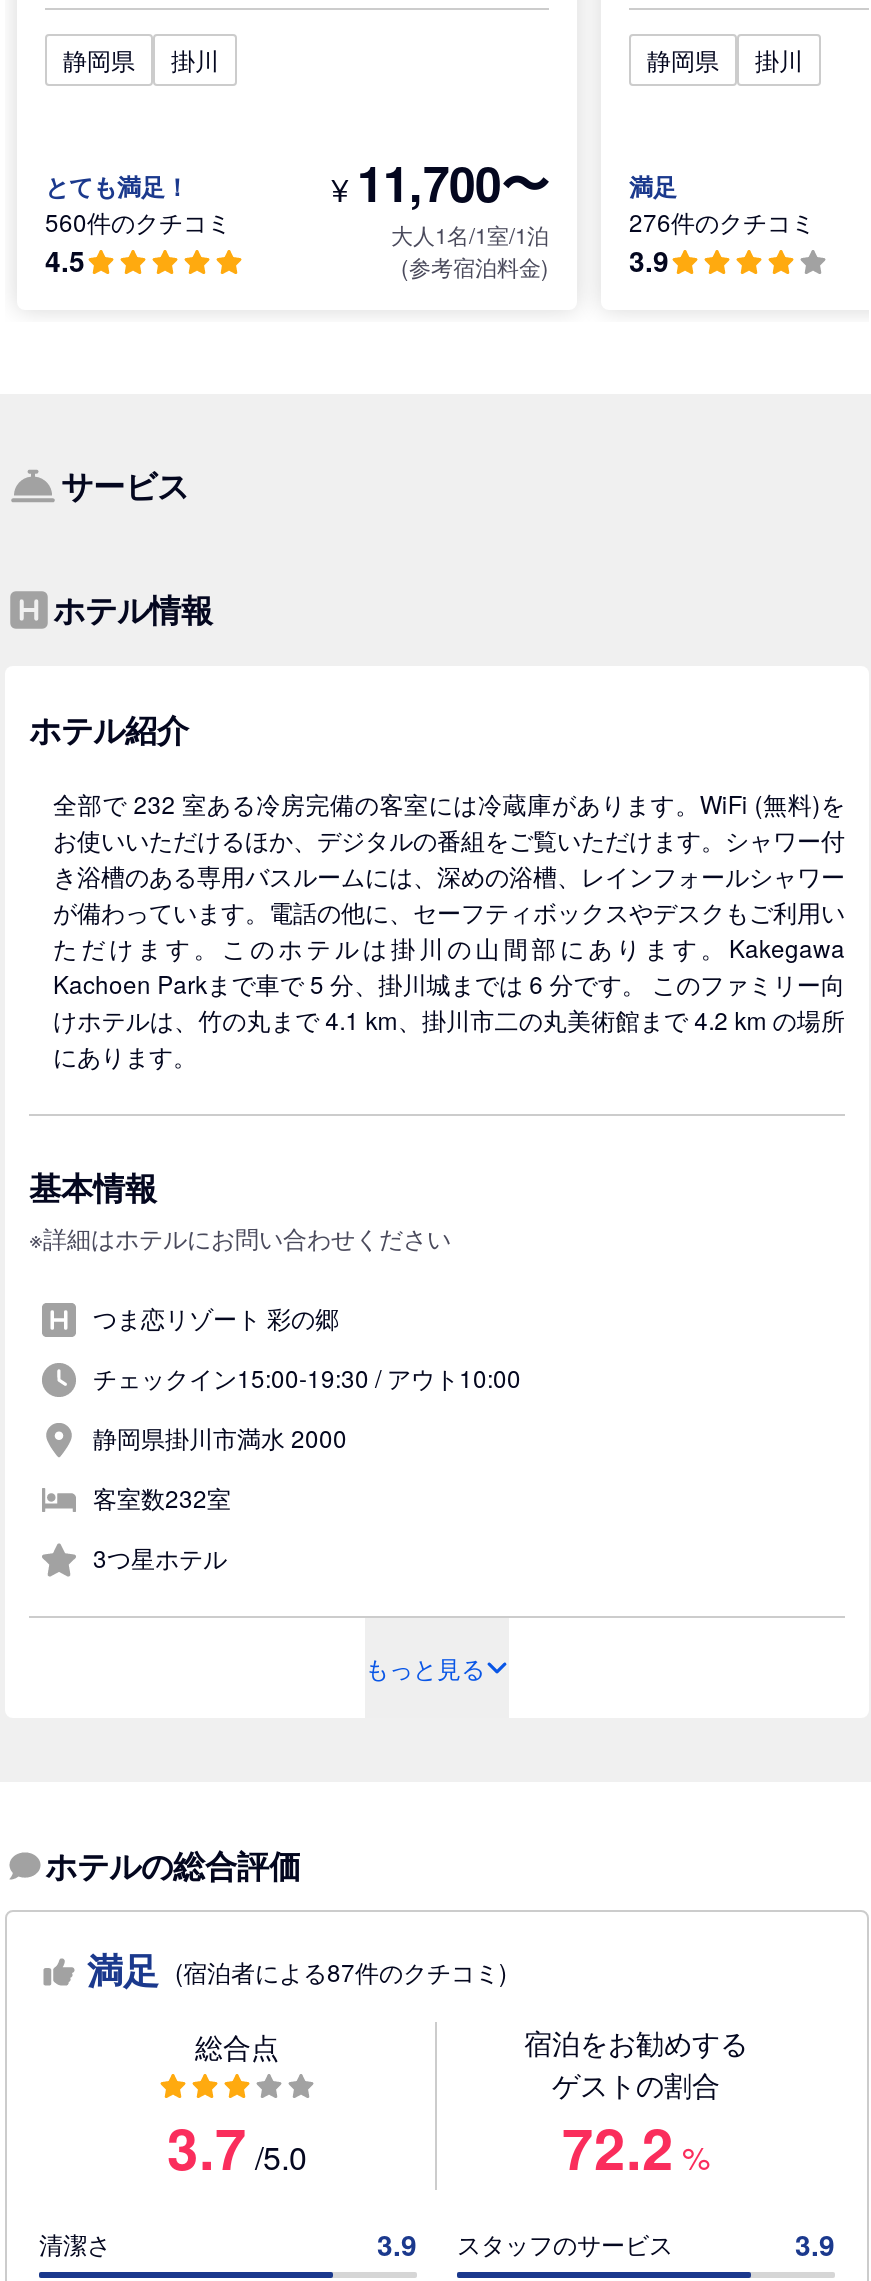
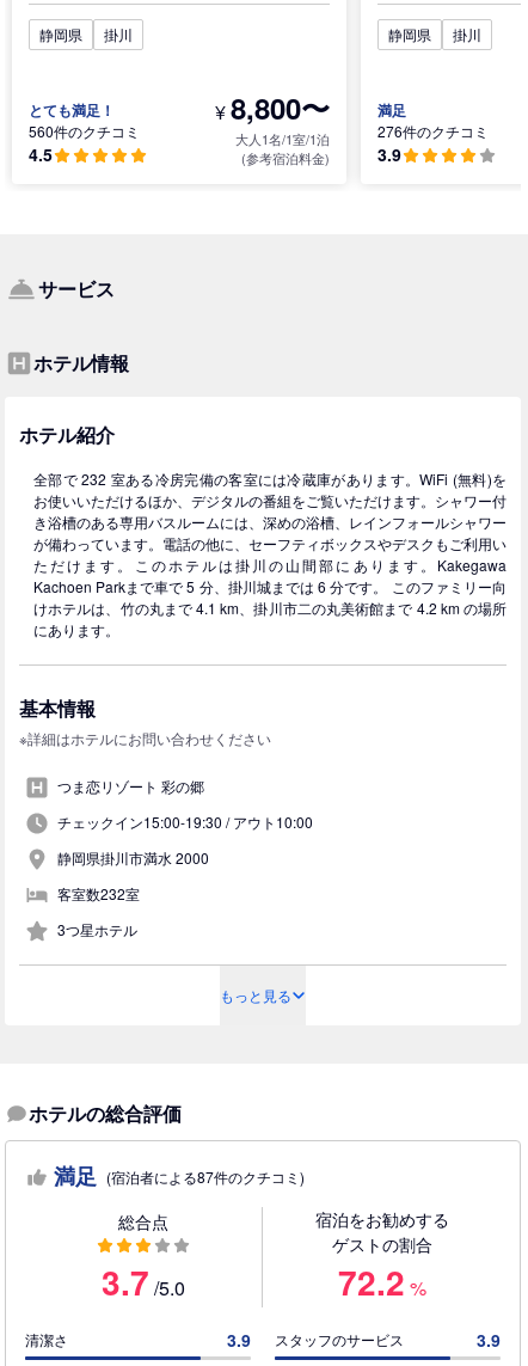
[331,148,549,216] ¥ 11,700〜 -> [215,87,330,128] ¥ 8,800〜

